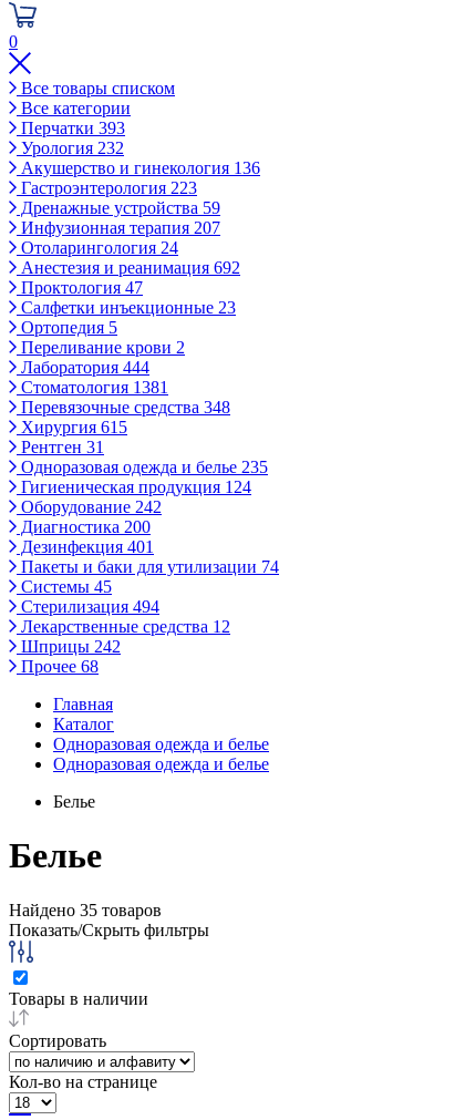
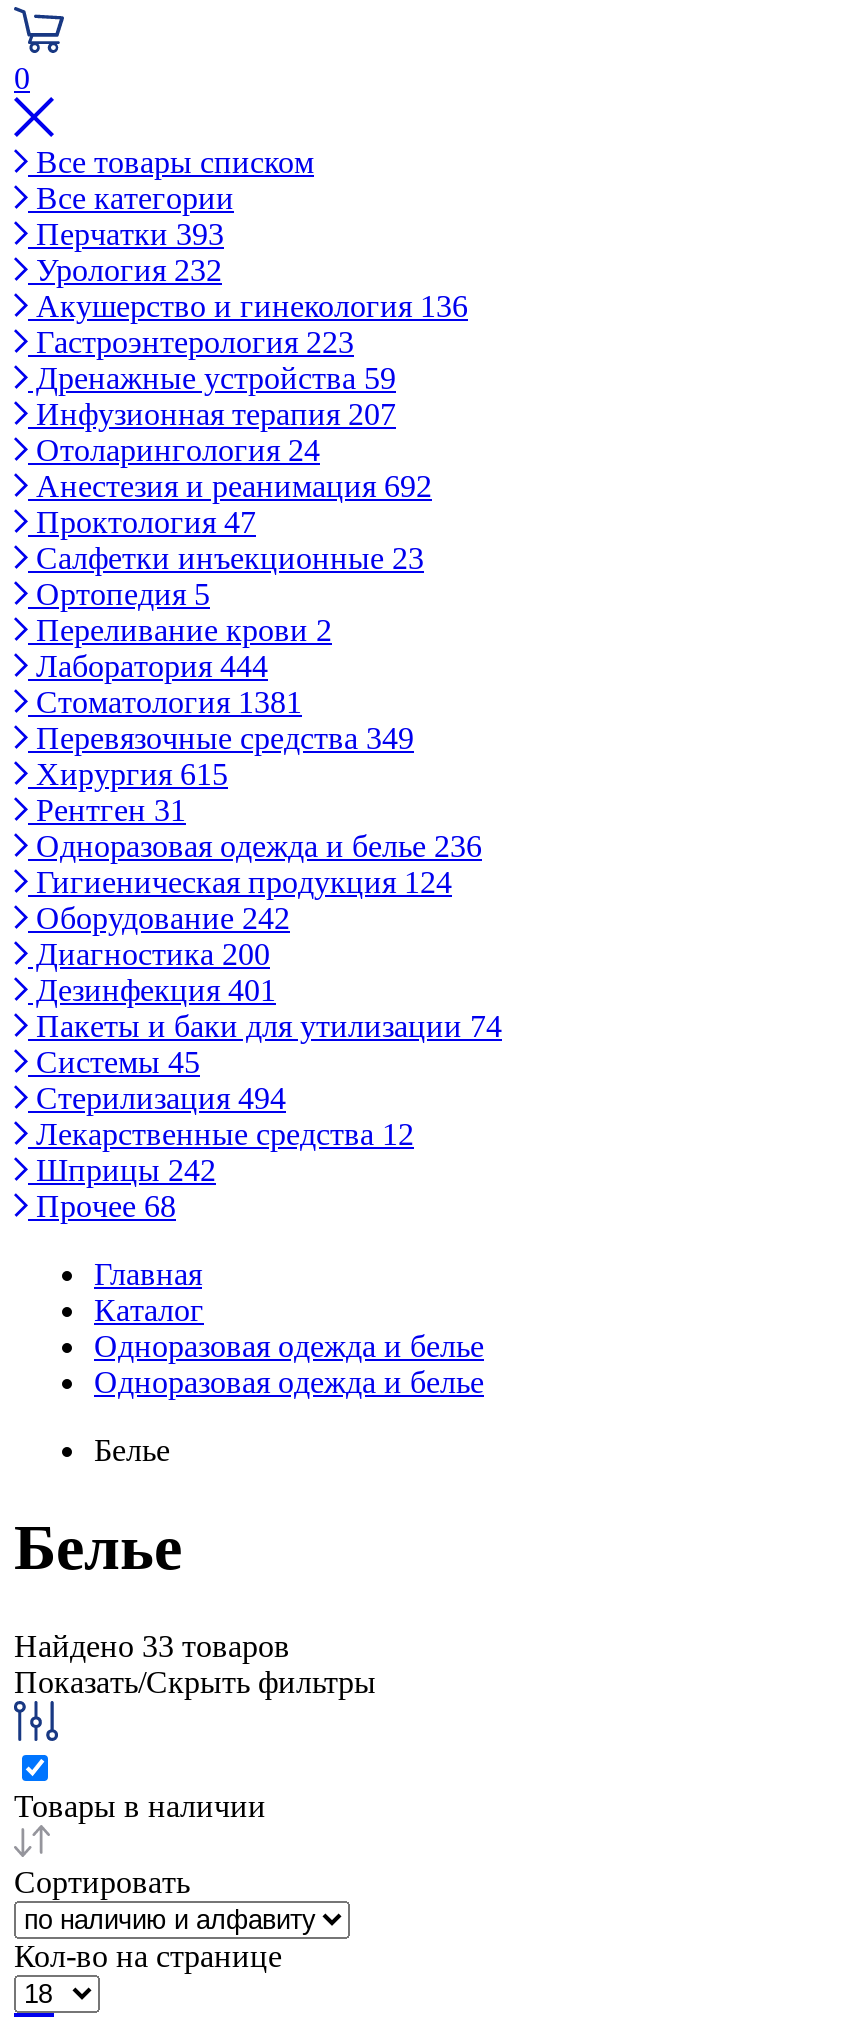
[17,398,230,417] Перевязочные средства 348 -> [28,721,414,755] Перевязочные средства 349
[17,458,268,476] Одноразовая одежда и белье 235 -> [28,829,482,863] Одноразовая одежда и белье 236
[9,901,162,919] Найдено 35 товаров -> [14,1629,290,1663] Найдено 33 товаров

